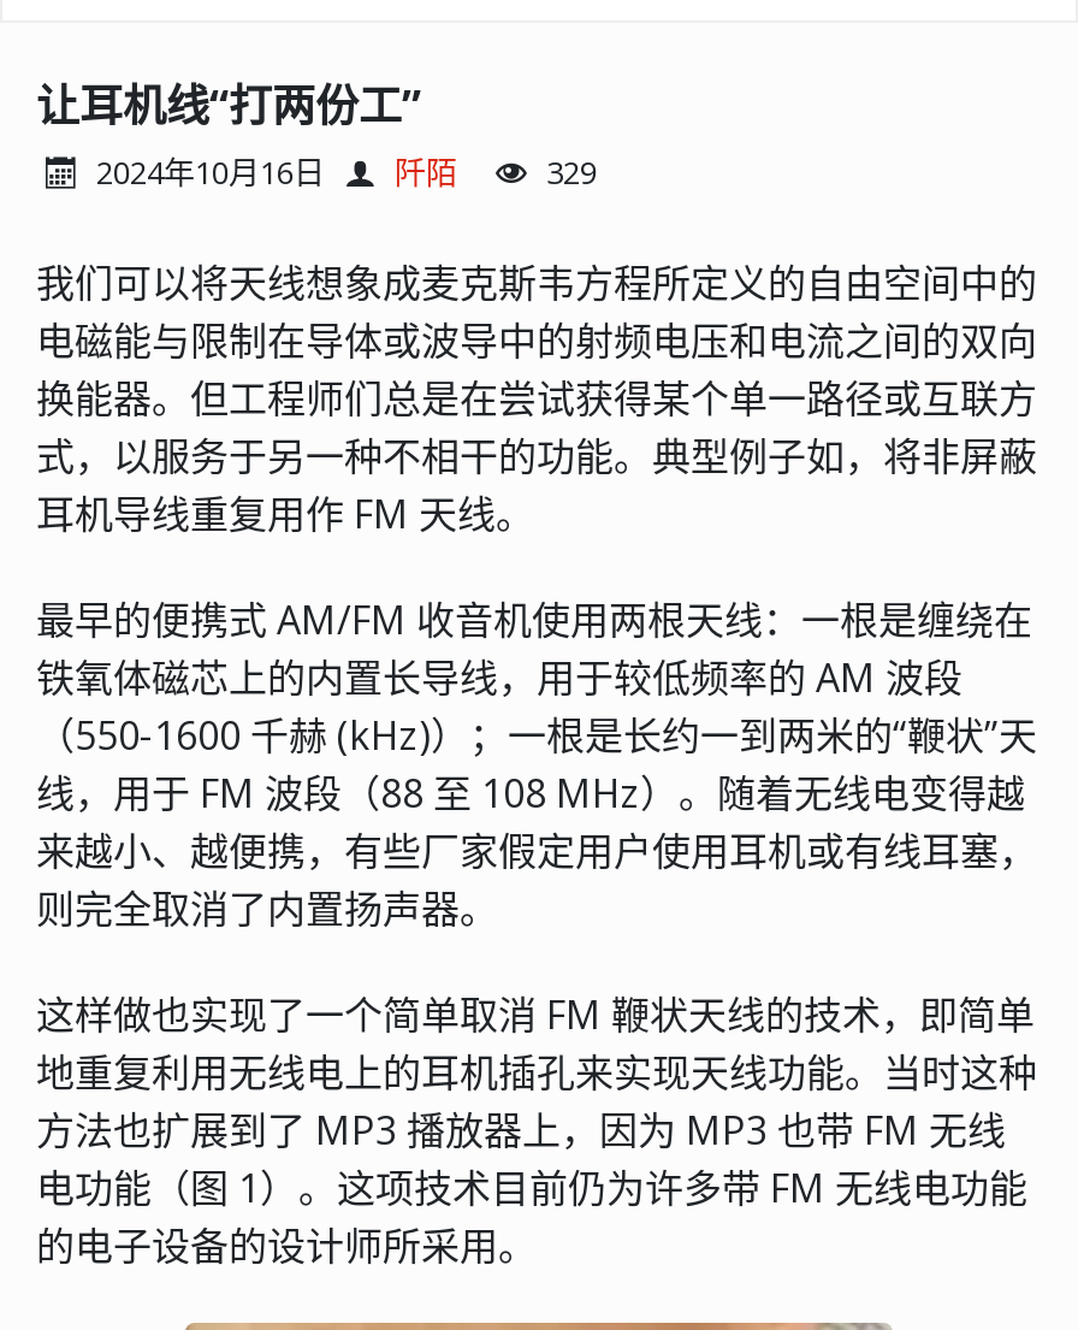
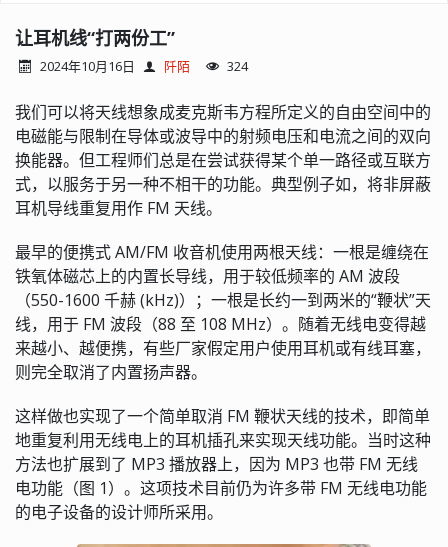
[546,150,597,194] 329 -> [227,57,248,75] 324

